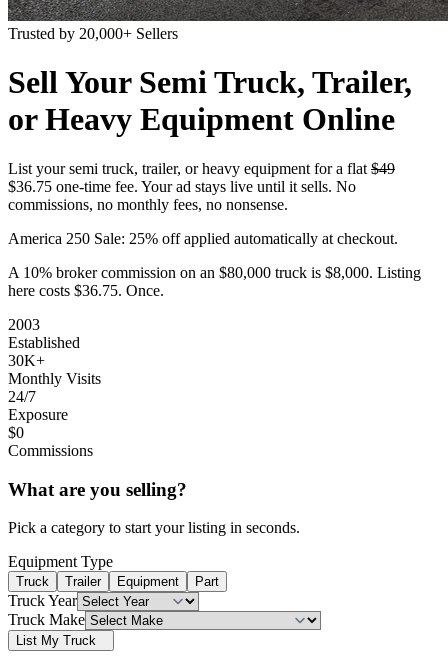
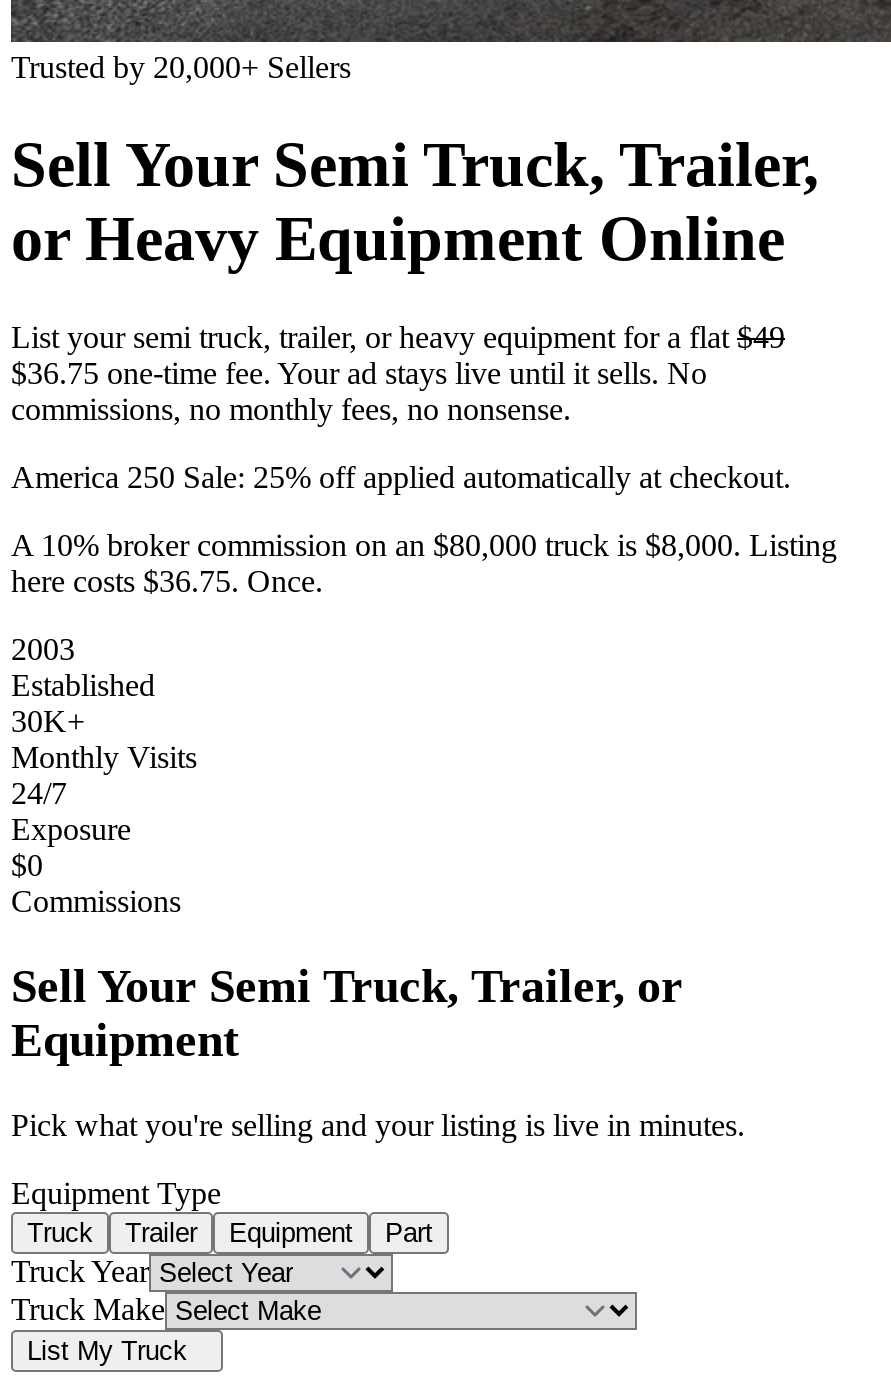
[8,479,187,500] What are you selling? -> [11,960,683,1066] Sell Your Semi Truck, Trailer, or | Equipment
[8,519,300,536] Pick a category to start your listing in seconds. -> [11,1107,745,1141] Pick what you're selling and your listing is live in minutes.

